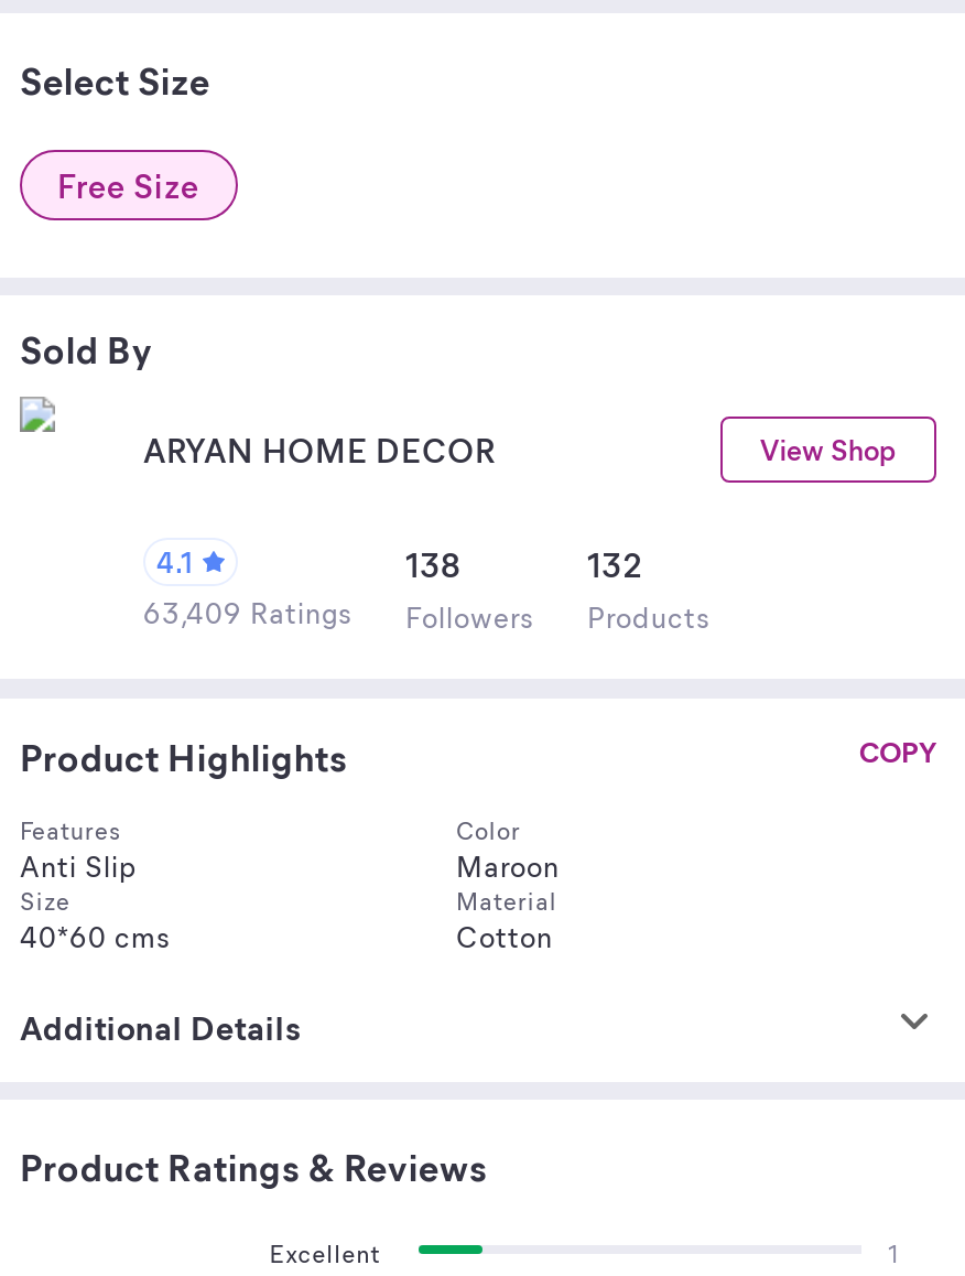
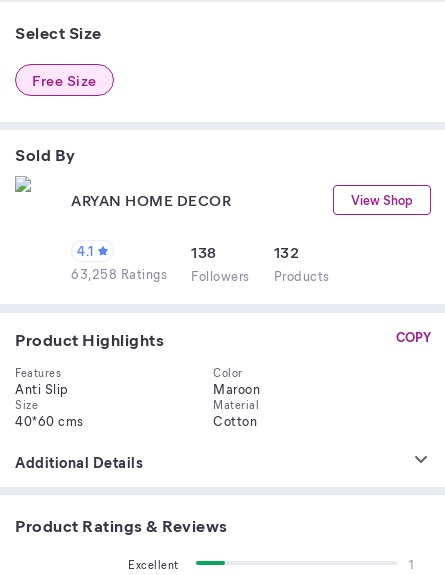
[143,593,711,635] 63,409 Ratings Followers Products -> [71,265,329,284] 63,258 Ratings Followers Products

